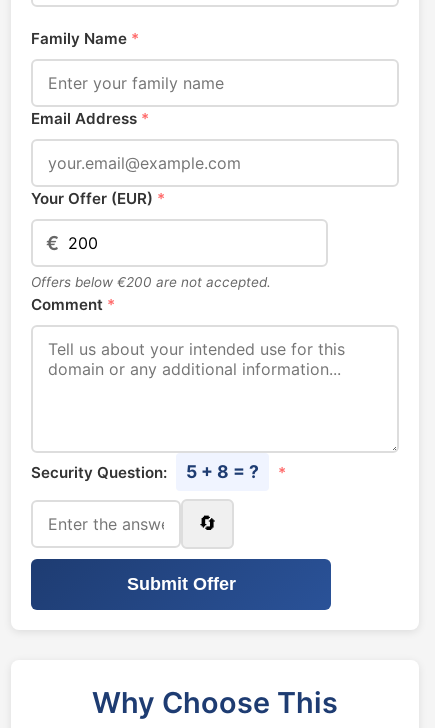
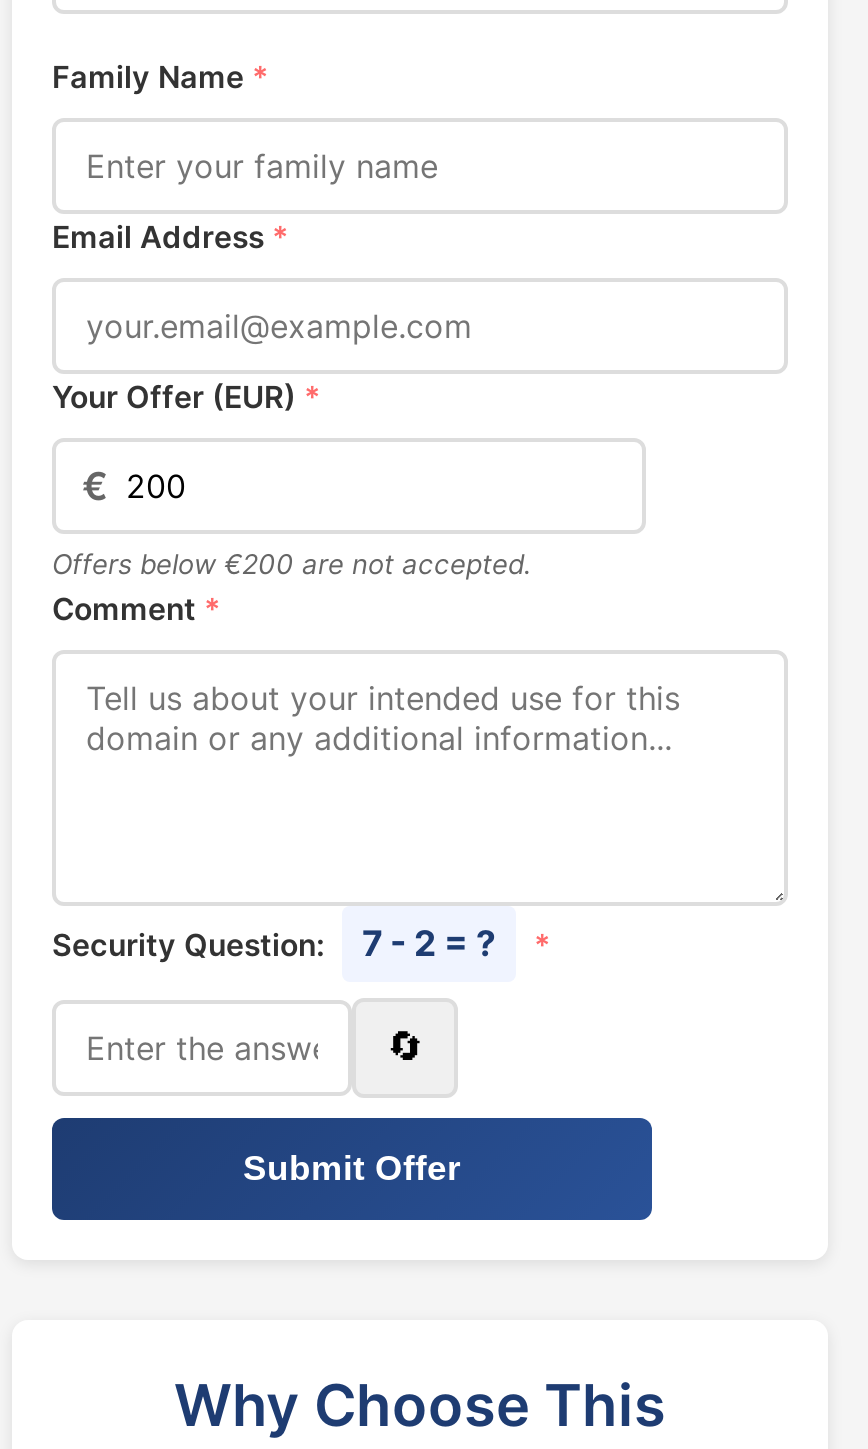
[186,461,259,482] 5 + 8 = ? -> [362,922,496,964] 7 - 2 = ?

